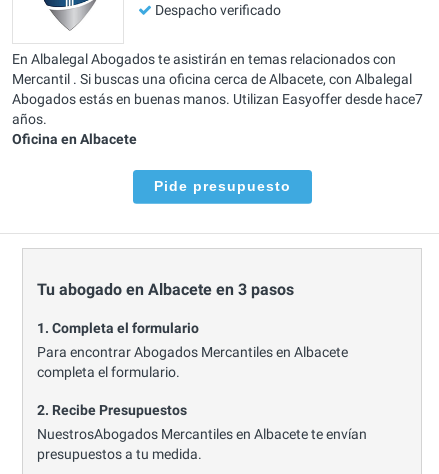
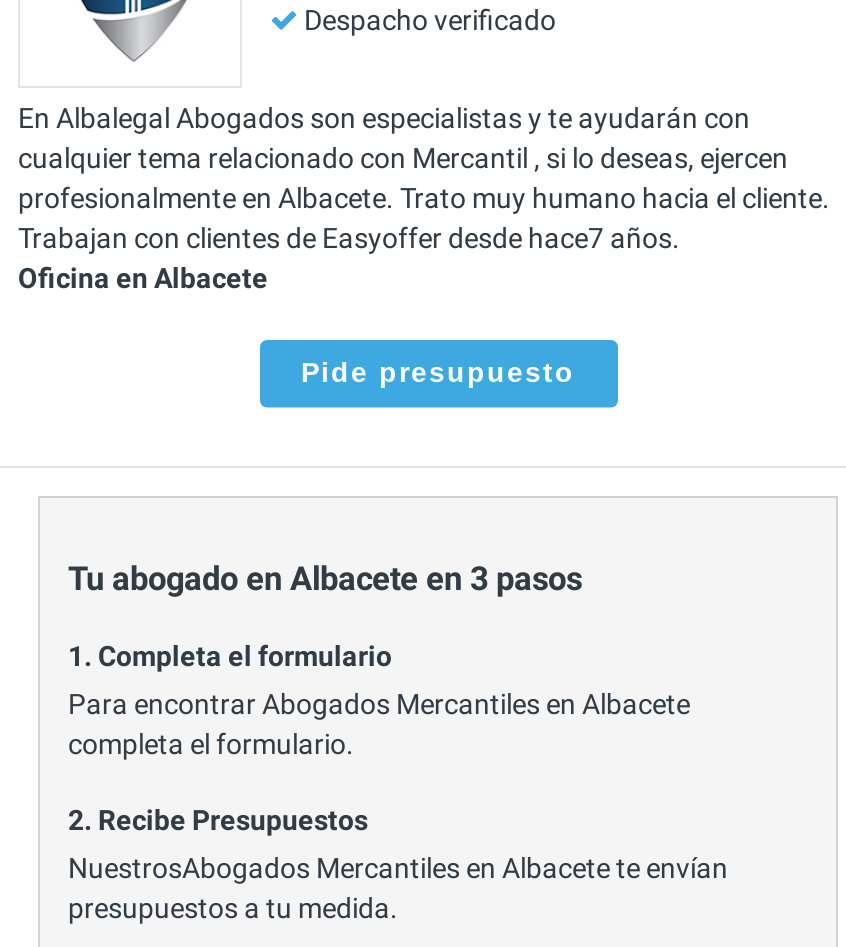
[12,51,423,127] En Albalegal Abogados te asistirán en temas relacionados con | Mercantil . Si buscas una oficina cerca de Albacete, con Albalegal | Abogados estás en buenas manos. Utilizan Easyoffer desde hace7 | años. -> [18,102,830,254] En Albalegal Abogados son especialistas y te ayudarán con | cualquier tema relacionado con Mercantil , si lo deseas, ejercen | profesionalmente en Albacete. Trato muy humano hacia el cliente. | Trabajan con clientes de Easyoffer desde hace7 años.

